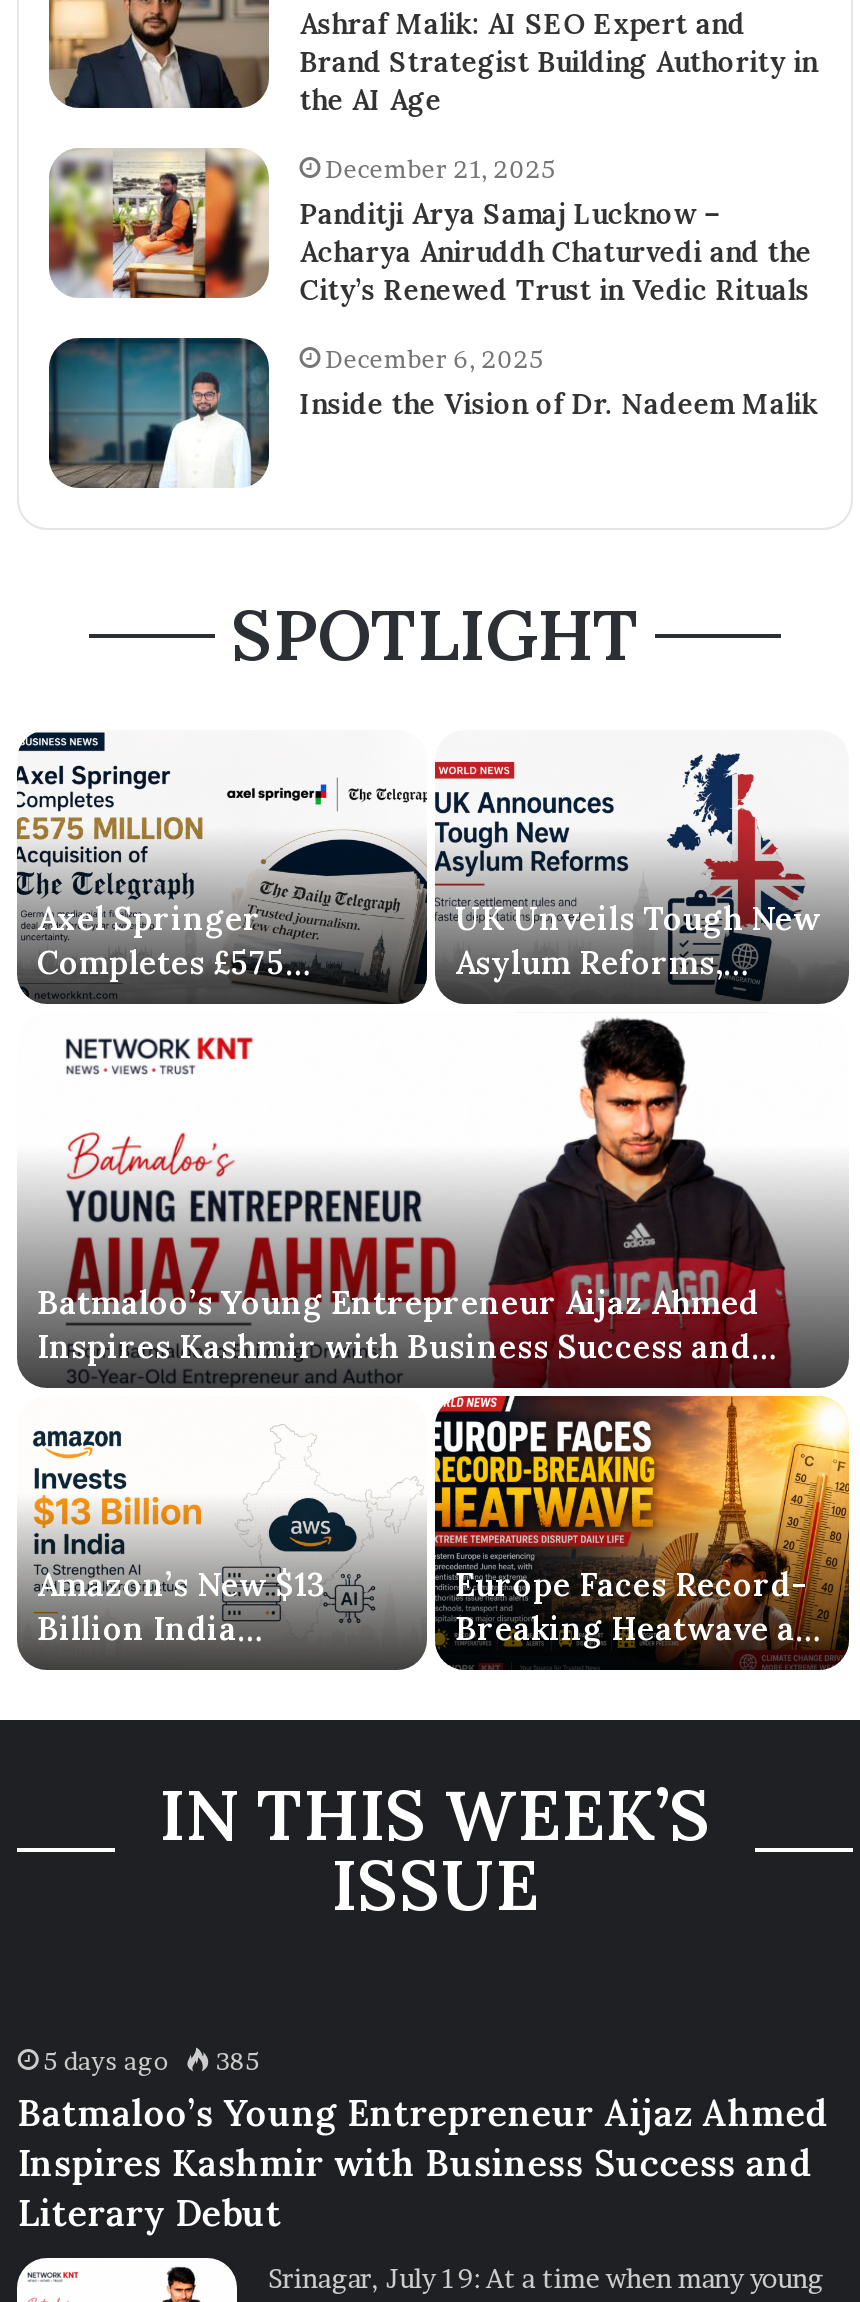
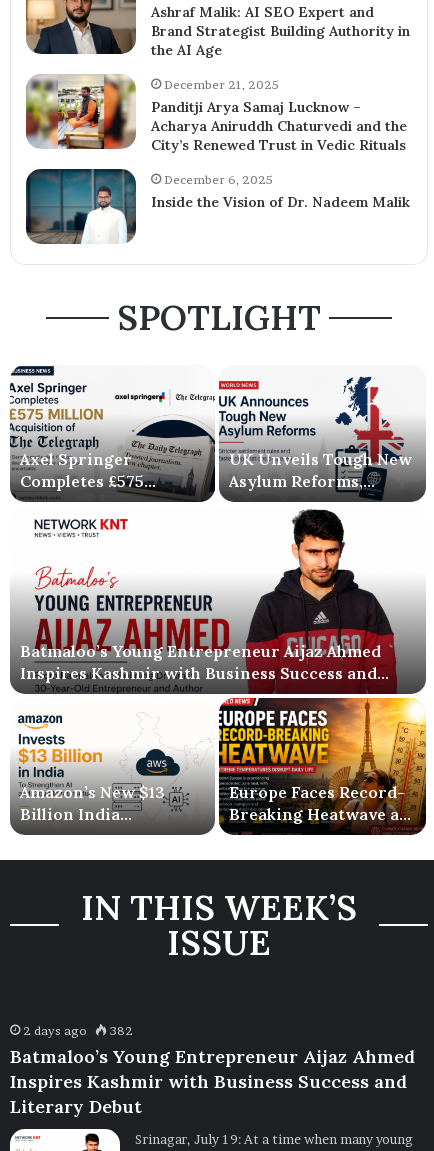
[44,2047,170,2077] 5 days ago -> [23,1023,87,1038] 2 days ago
[210,2047,260,2077] 385 -> [107,1023,133,1038] 382

